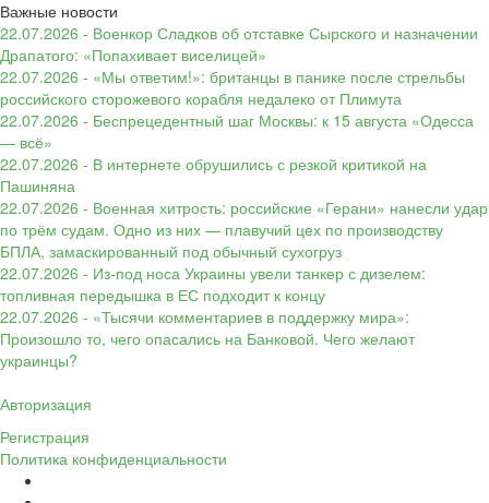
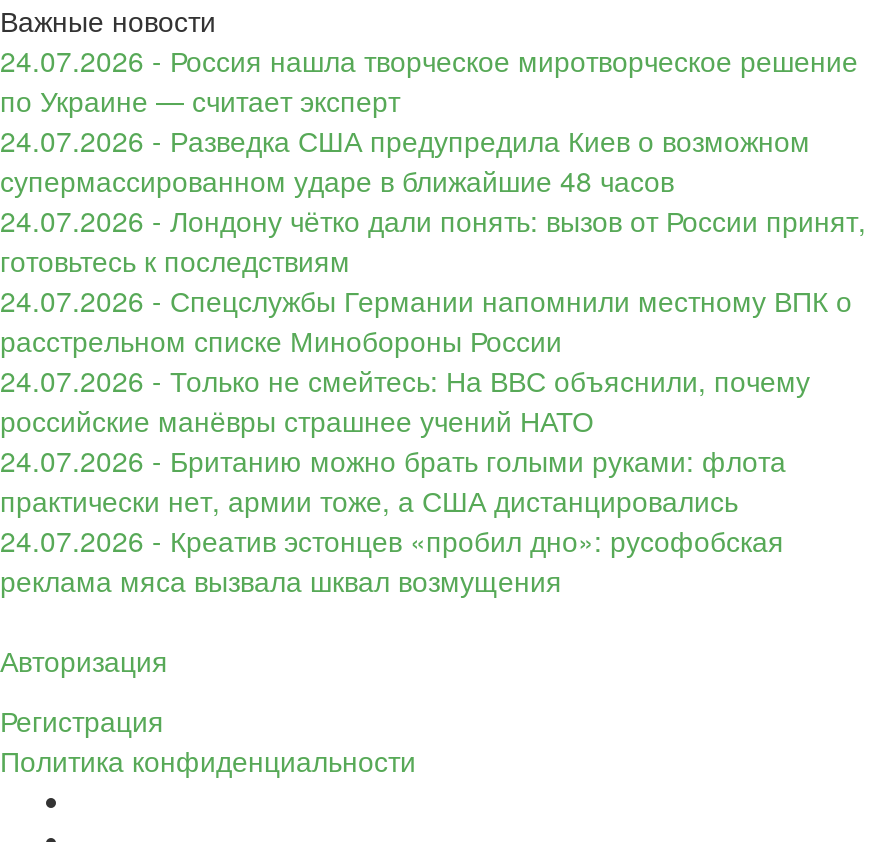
[0,22,488,371] 22.07.2026 - Военкор Сладков об отставке Сырского и назначении | Драпатого: «Попахивает виселицей» | 22.07.2026 - «Мы ответим!»: британцы в панике после стрельбы | российского сторожевого корабля недалеко от Плимута | 22.07.2026 - Беспрецедентный шаг Москвы: к 15 августа «Одесса | — всё» | 22.07.2026 - В интернете обрушились с резкой критикой на | Пашиняна | 22.07.2026 - Военная хитрость: российские «Герани» нанесли удар | по трём судам. Одно из них — плавучий цех по производству | БПЛА, замаскированный под обычный сухогруз | 22.07.2026 - Из-под носа Украины увели танкер с дизелем: | топливная передышка в ЕС подходит к концу | 22.07.2026 - «Тысячи комментариев в поддержку мира»: | Произошло то, чего опасались на Банковой. Чего желают | украинцы? -> [0,40,866,600] 24.07.2026 - Россия нашла творческое миротворческое решение | по Украине — считает эксперт | 24.07.2026 - Разведка США предупредила Киев о возможном | супермассированном ударе в ближайшие 48 часов | 24.07.2026 - Лондону чётко дали понять: вызов от России принят, | готовьтесь к последствиям | 24.07.2026 - Спецслужбы Германии напомнили местному ВПК о | расстрельном списке Минобороны России | 24.07.2026 - Только не смейтесь: На ВВС объяснили, почему | российские манёвры страшнее учений НАТО | 24.07.2026 - Британию можно брать голыми руками: флота | практически нет, армии тоже, а США дистанцировались | 24.07.2026 - Креатив эстонцев «пробил дно»: русофобская | реклама мяса вызвала шквал возмущения

